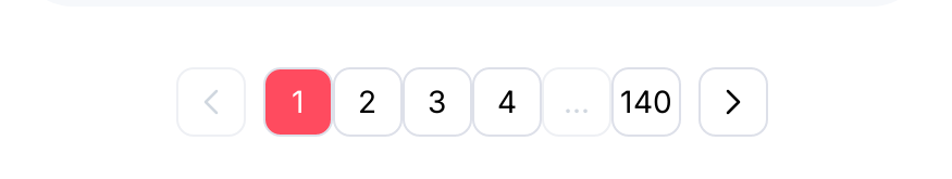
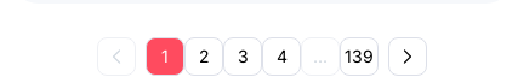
[620,82,672,119] 140 -> [345,46,374,66] 139

